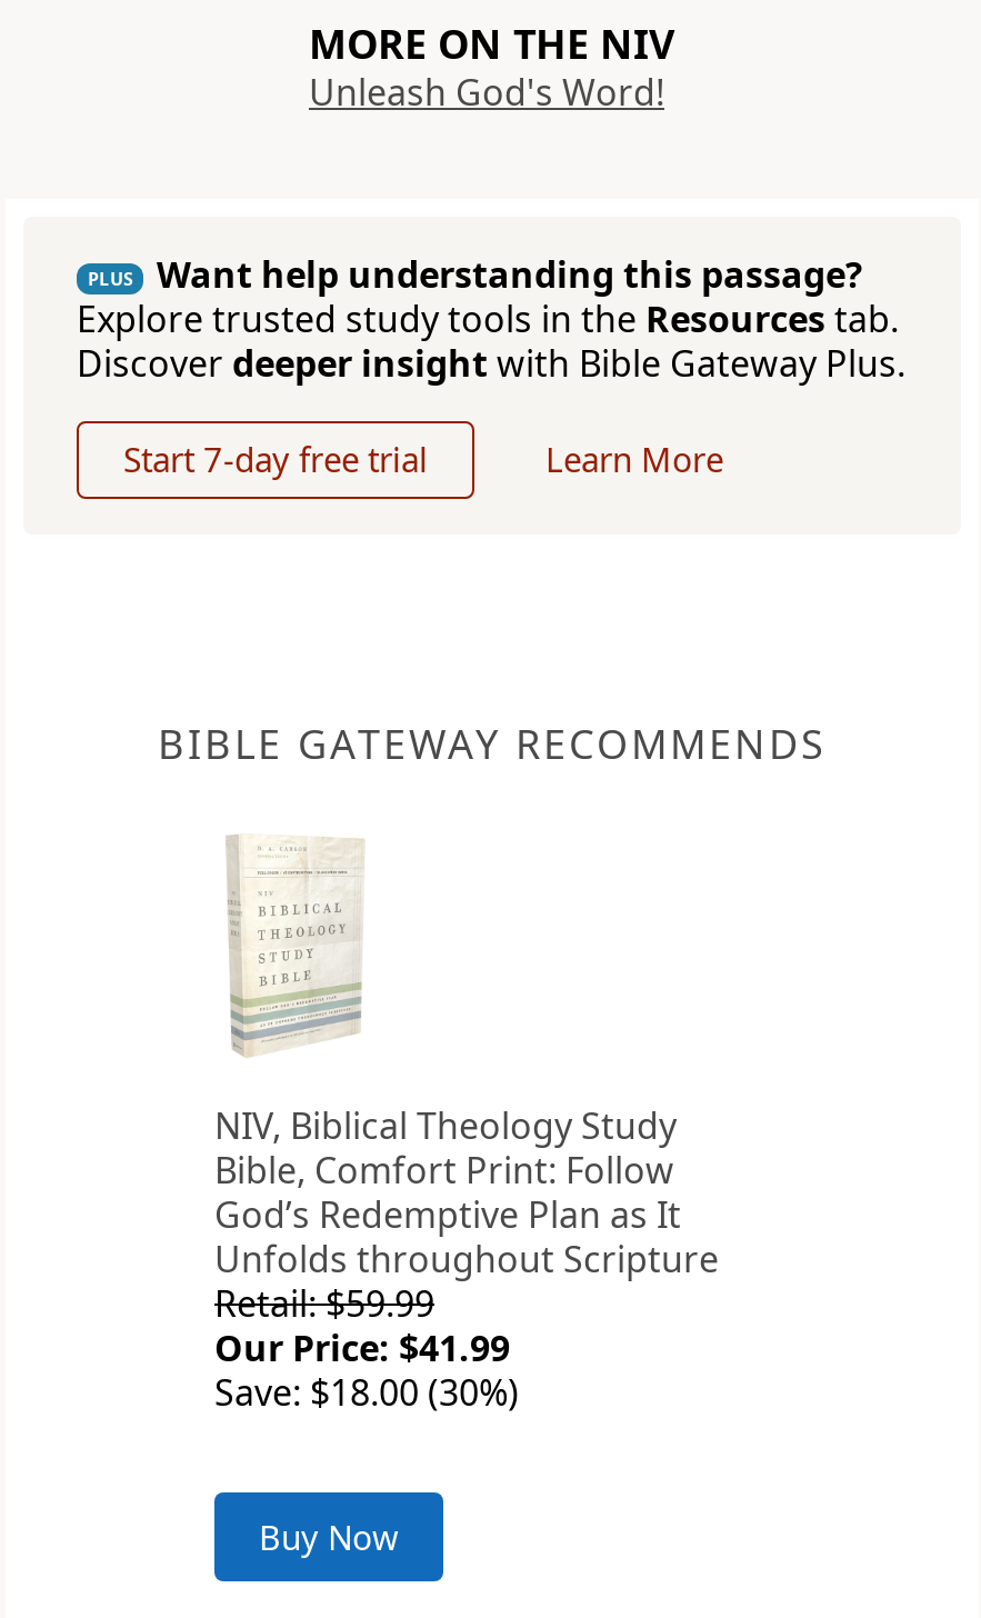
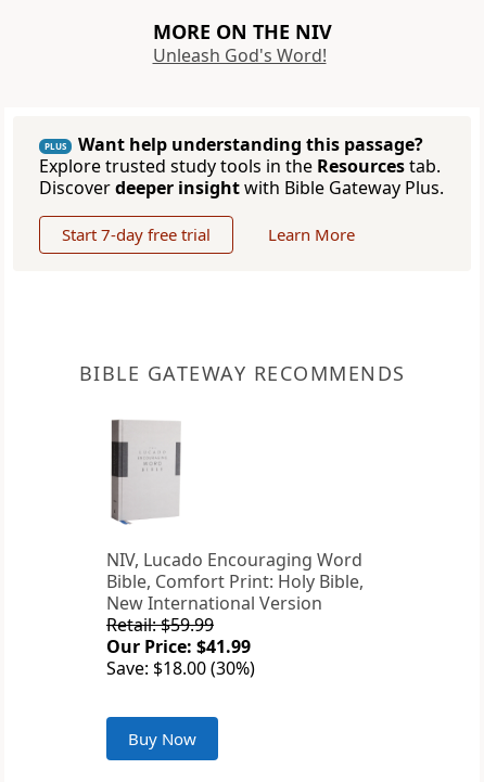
[214,841,719,1284] [image] | NIV, Biblical Theology Study | Bible, Comfort Print: Follow | God’s Redemptive Plan as It | Unfolds throughout Scripture -> [106,420,364,615] [image] | NIV, Lucado Encouraging Word | Bible, Comfort Print: Holy Bible, | New International Version

